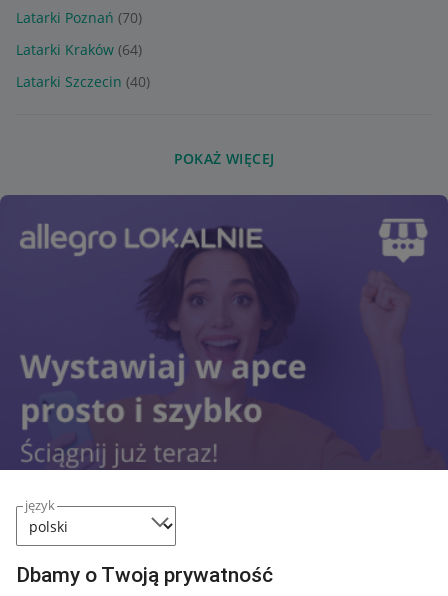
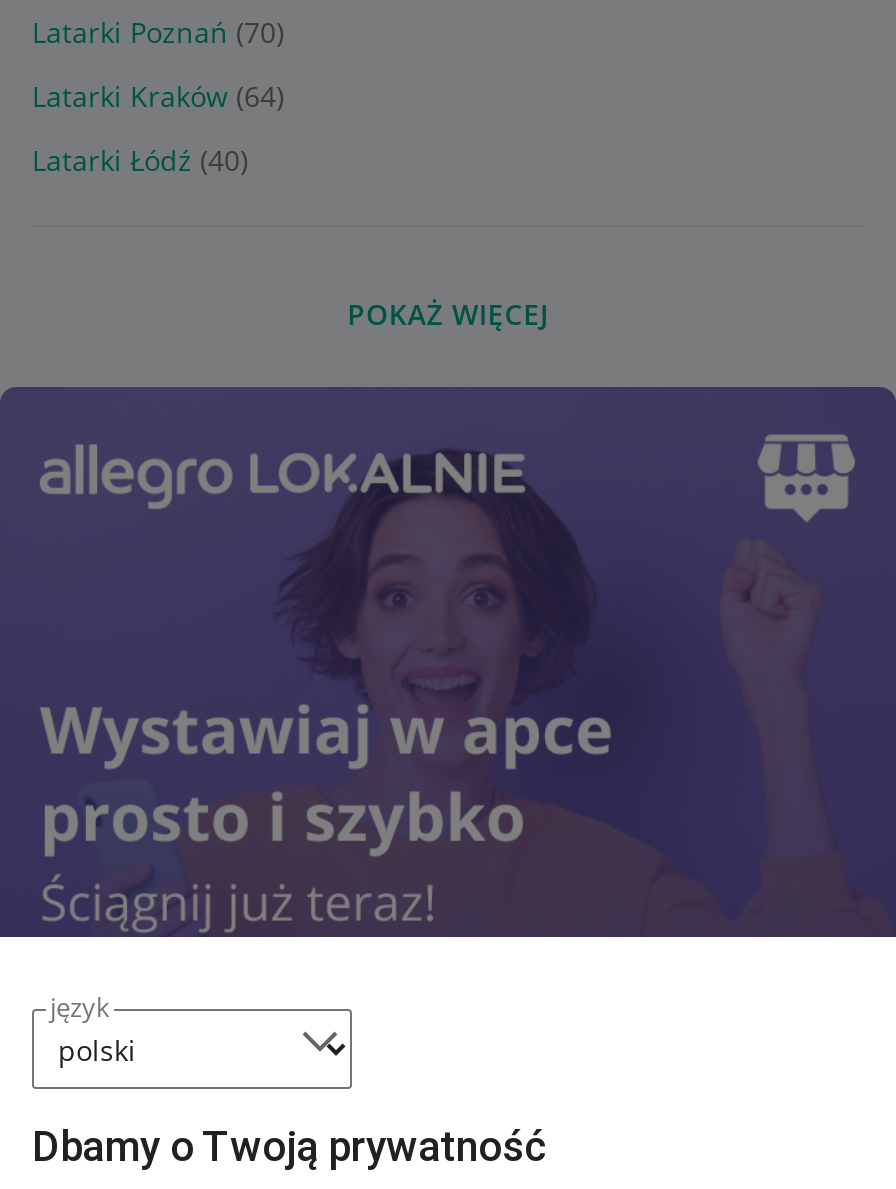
[16,72,150,91] Latarki Szczecin (40) -> [32,142,248,180] Latarki Łódź (40)

